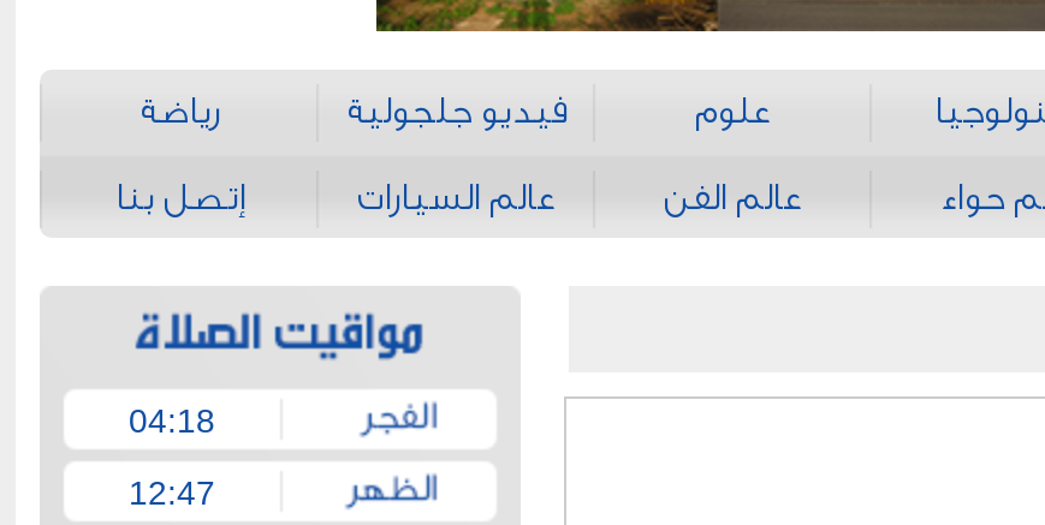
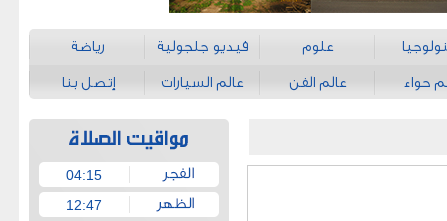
[129,401,215,440] 04:18 -> [66,167,102,183] 04:15

